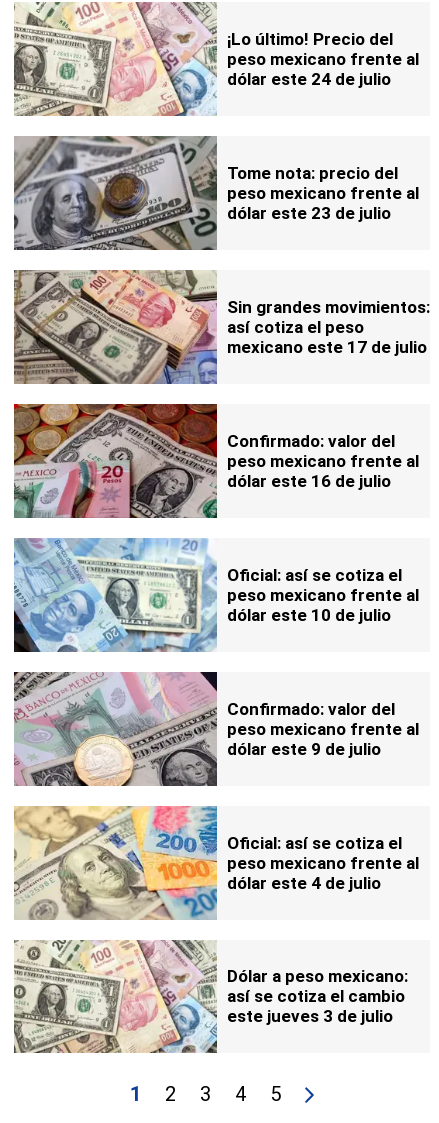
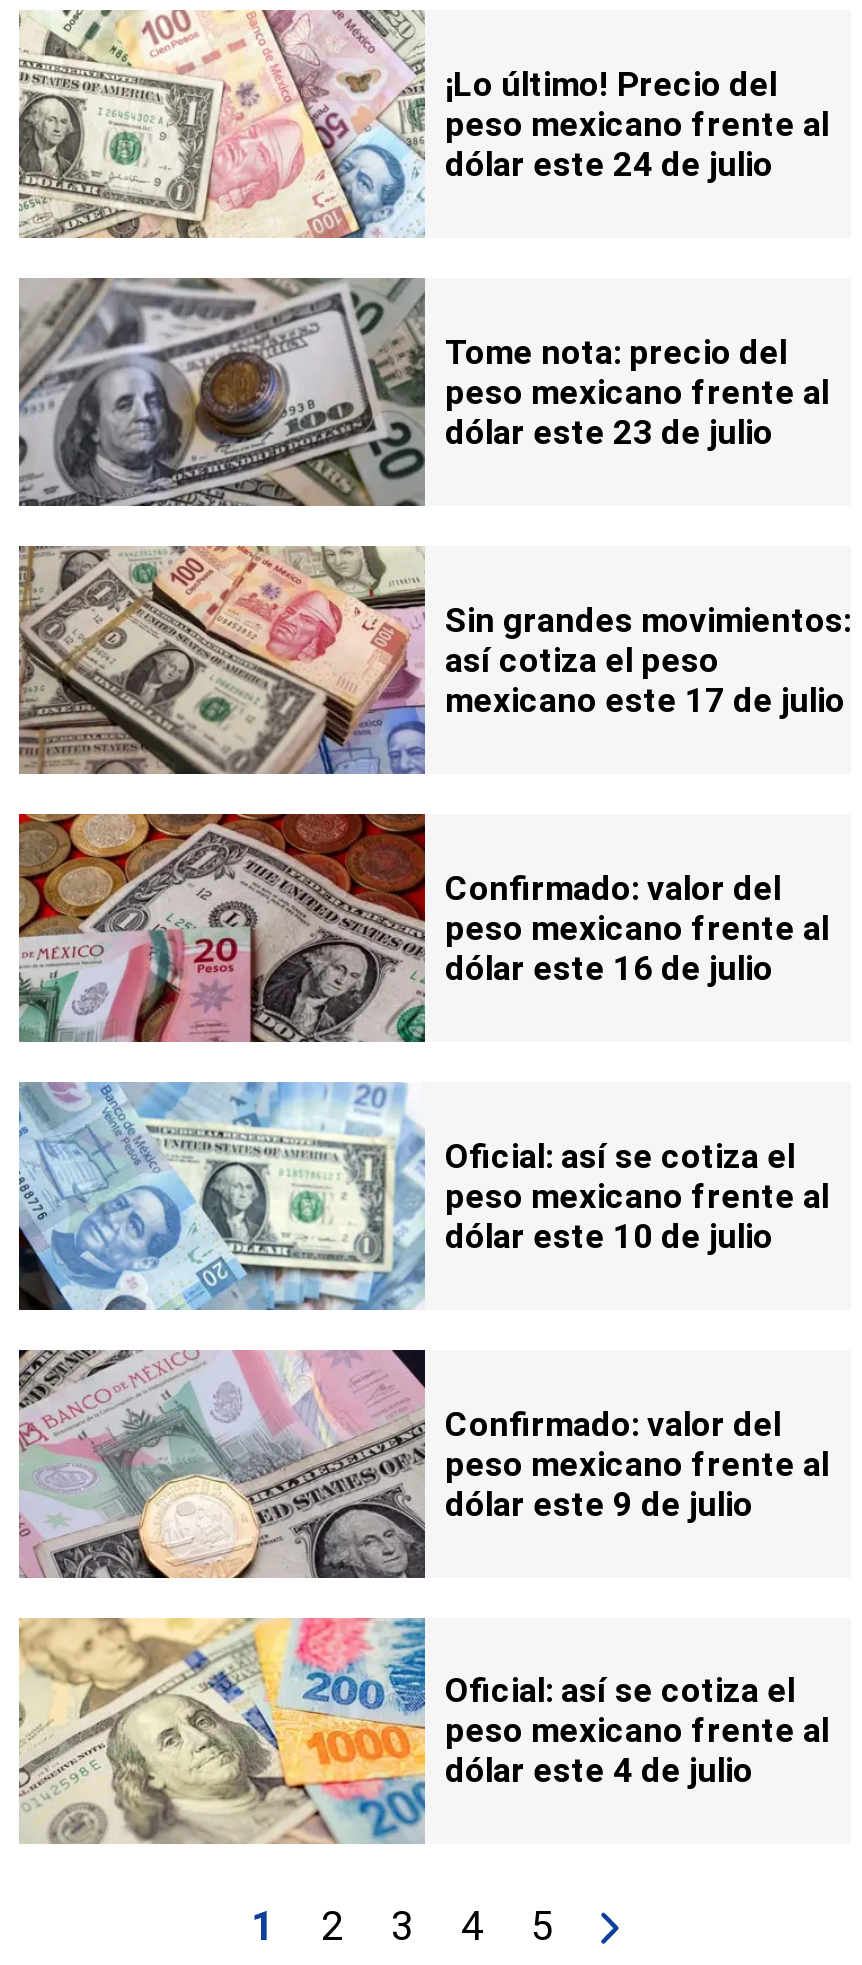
[14,939,408,1053] [image] | Dólar a peso mexicano: | así se cotiza el cambio | este jueves 3 de julio -> none

